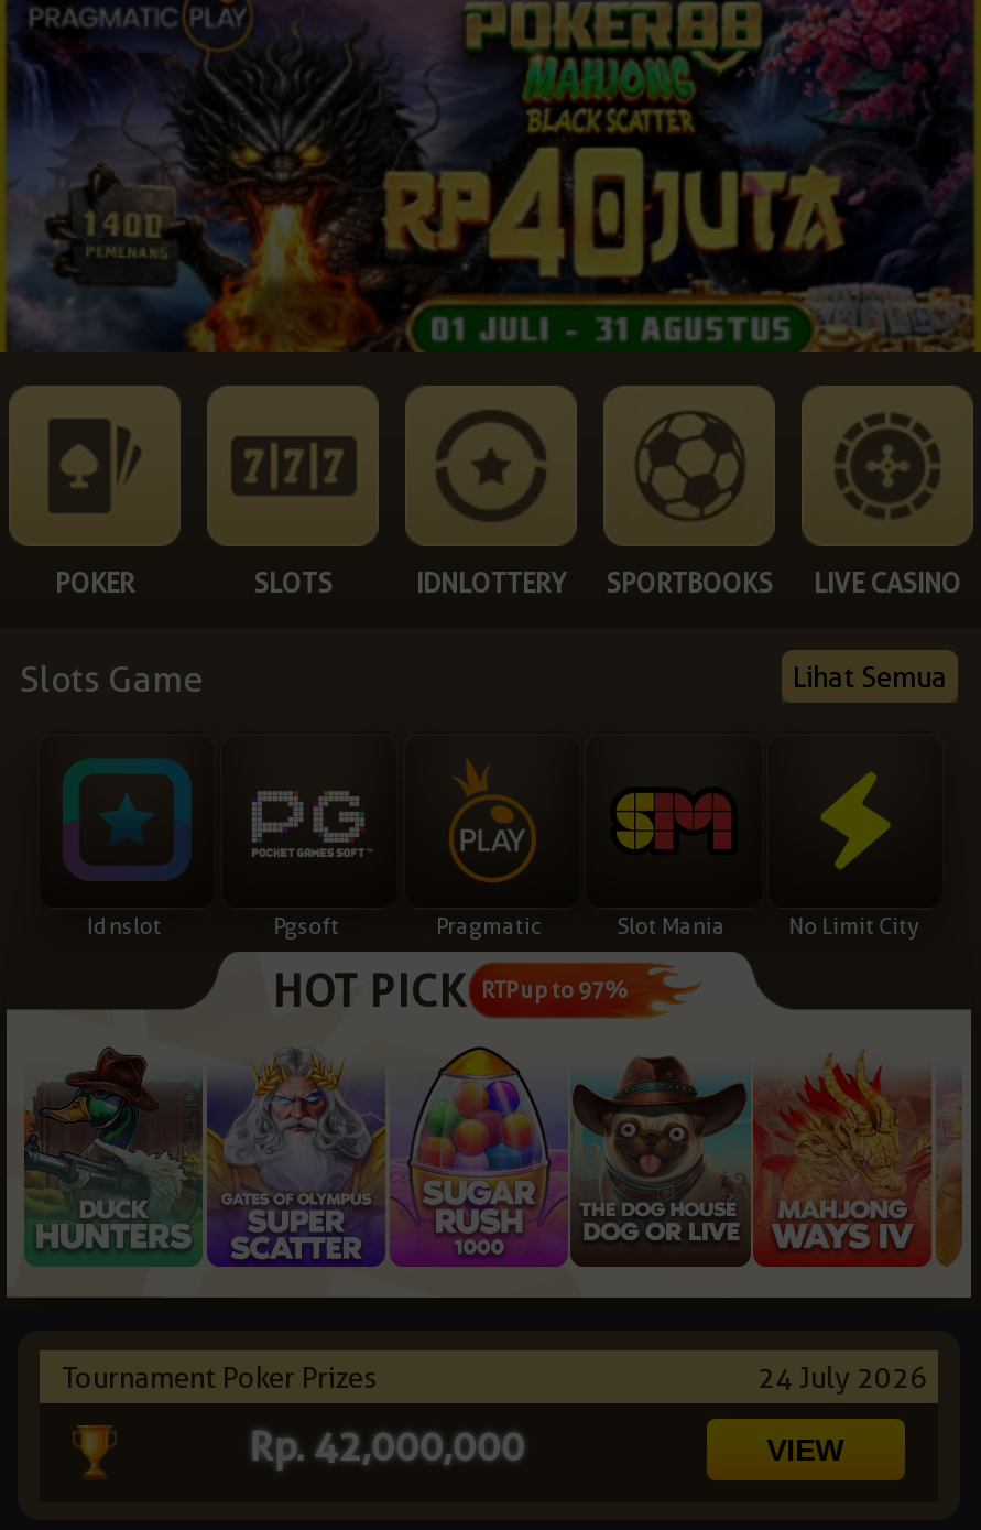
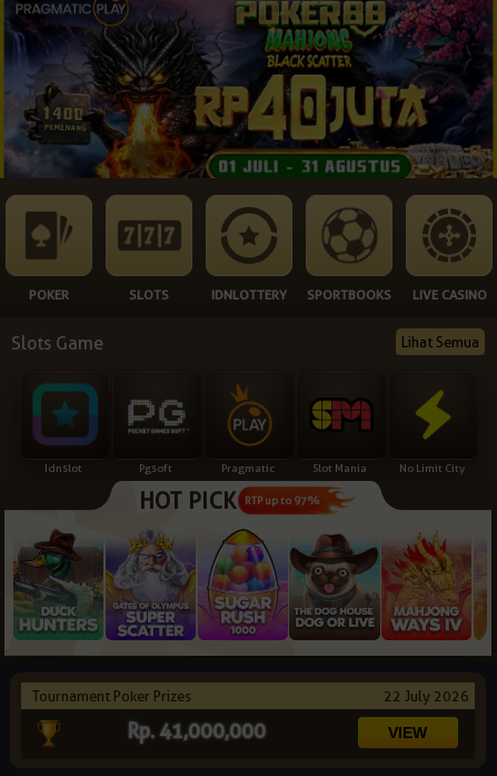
[757,1360,927,1395] 24 July 2026 -> [384,687,469,705] 22 July 2026
[249,1424,525,1470] Rp. 42,000,000 -> [127,719,266,743] Rp. 41,000,000

